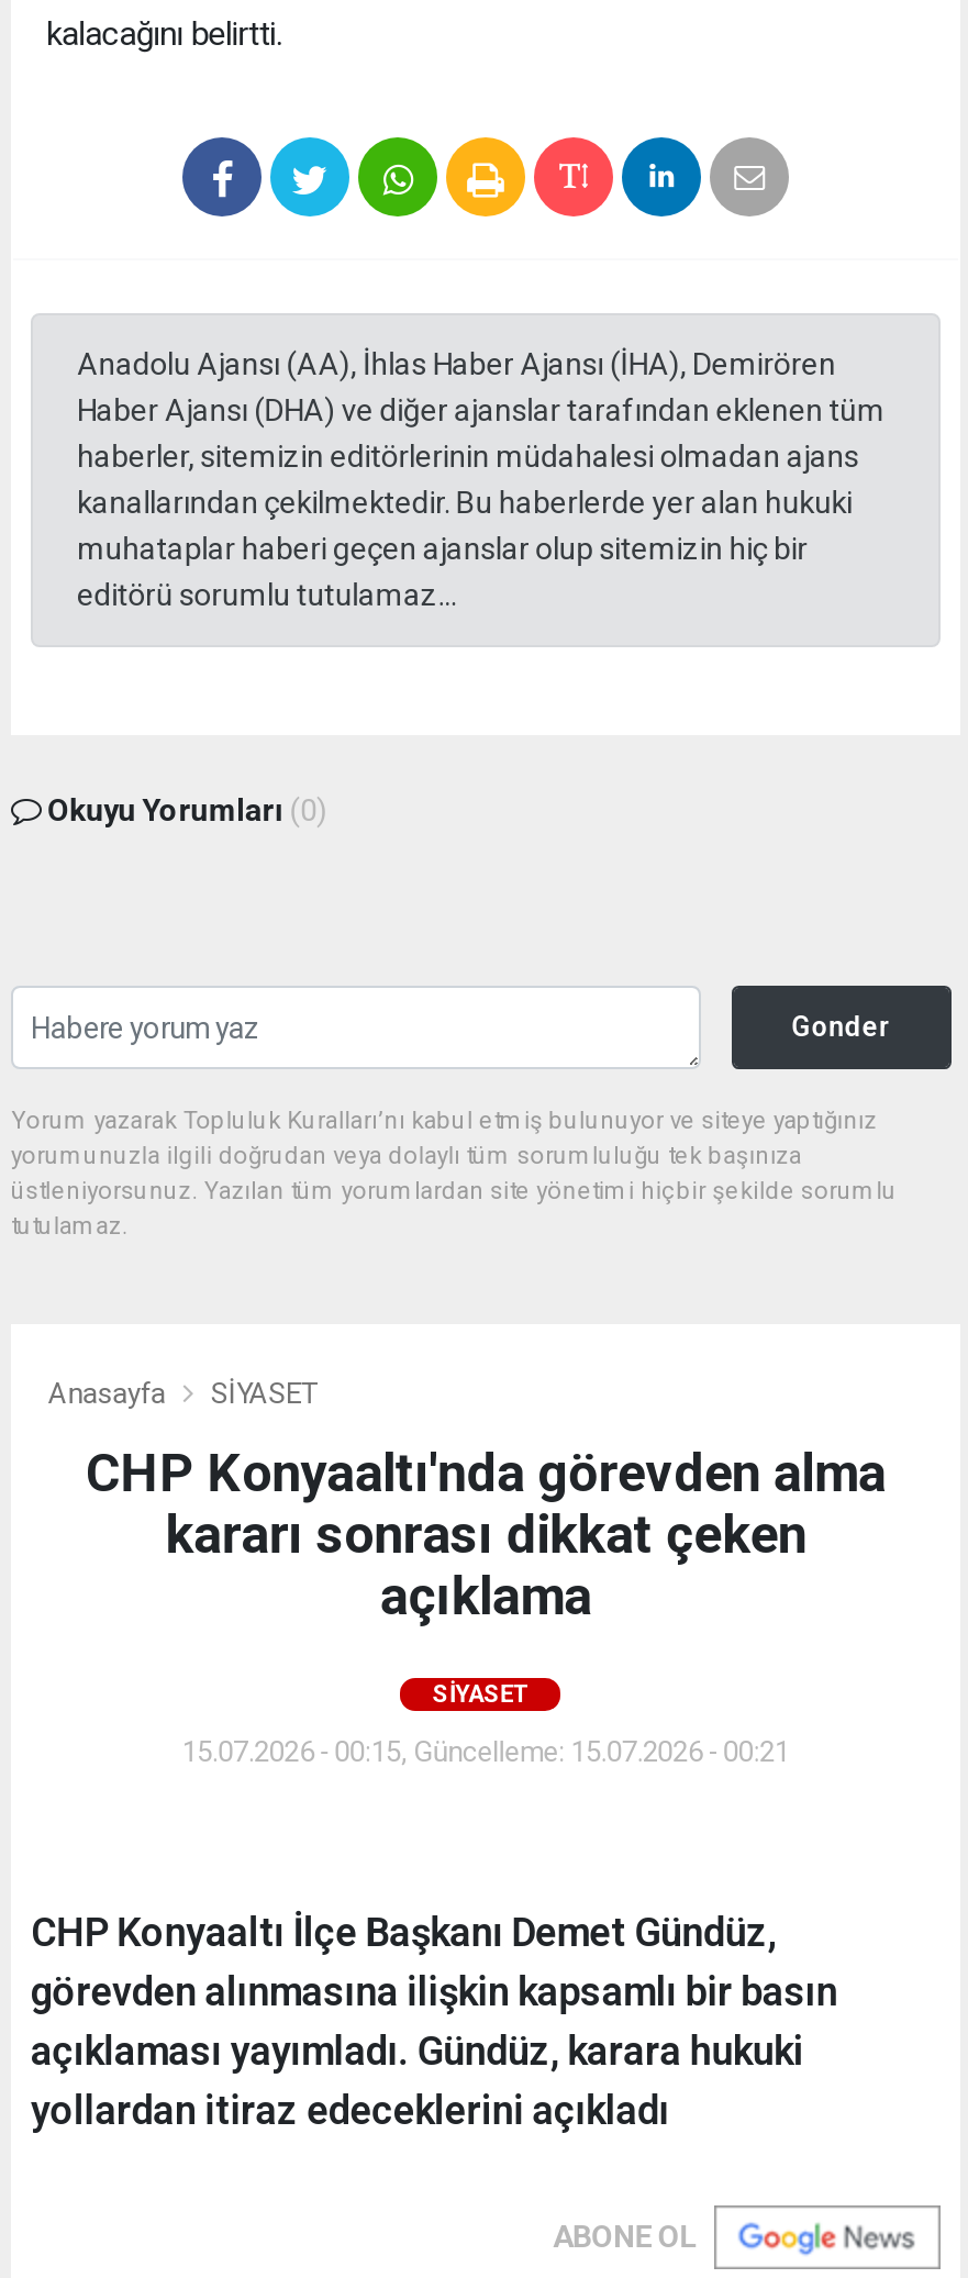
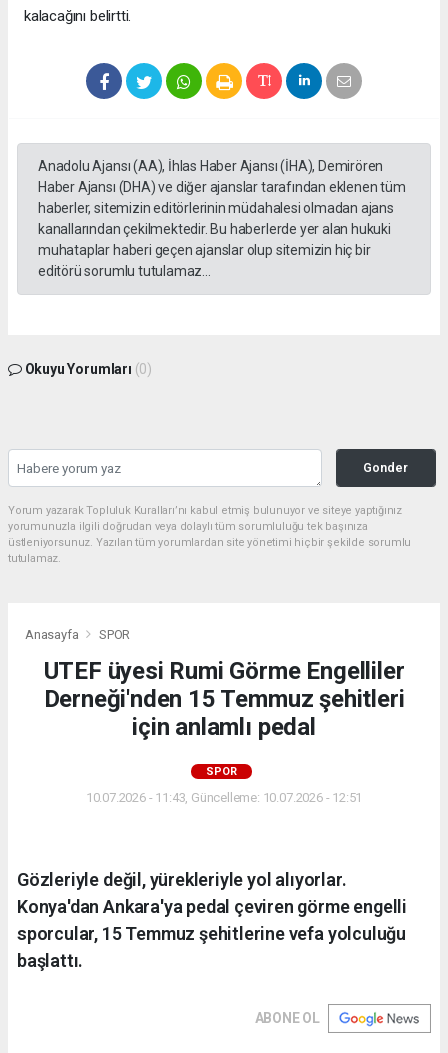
[211,1378,316,1411] SİYASET -> [99,627,130,642] SPOR
[86,1444,886,1628] CHP Konyaaltı'nda görevden alma | kararı sonrası dikkat çeken | açıklama -> [44,657,404,741] UTEF üyesi Rumi Görme Engelliler | Derneği'nden 15 Temmuz şehitleri | için anlamlı pedal
[432,1681,528,1709] SİYASET -> [206,765,237,778] SPOR
[182,1736,789,1769] 15.07.2026 - 00:15, Güncelleme: 15.07.2026 - 00:21 -> [86,790,362,805] 10.07.2026 - 11:43, Güncelleme: 10.07.2026 - 12:51
[31,1909,838,2134] CHP Konyaaltı İlçe Başkanı Demet Gündüz, | görevden alınmasına ilişkin kapsamlı bir basın | açıklaması yayımladı. Gündüz, karara hukuki | yollardan itiraz edeceklerini açıkladı -> [17,869,407,971] Gözleriyle değil, yürekleriyle yol alıyorlar. | Konya'dan Ankara'ya pedal çeviren görme engelli | sporcular, 15 Temmuz şehitlerine vefa yolculuğu | başlattı.

